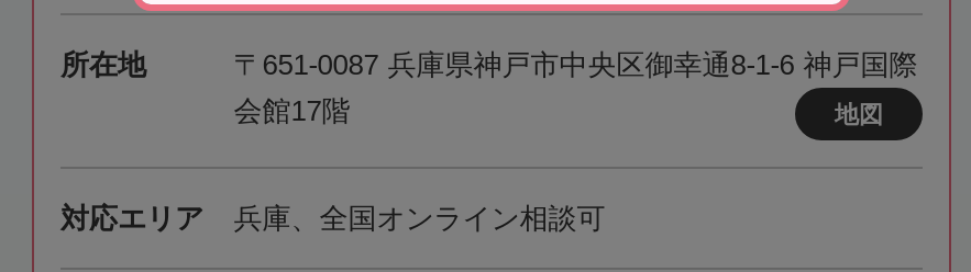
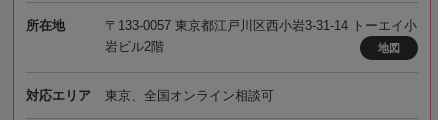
[234,48,918,127] 〒651-0087 兵庫県神戸市中央区御幸通8-1-6 神戸国際 | 会館17階 -> [105,18,417,54] 〒133-0057 東京都江戸川区西小岩3-31-14 トーエイ小 | 岩ビル2階
[234,202,605,235] 兵庫、全国オンライン相談可 -> [105,88,274,103] 東京、全国オンライン相談可

